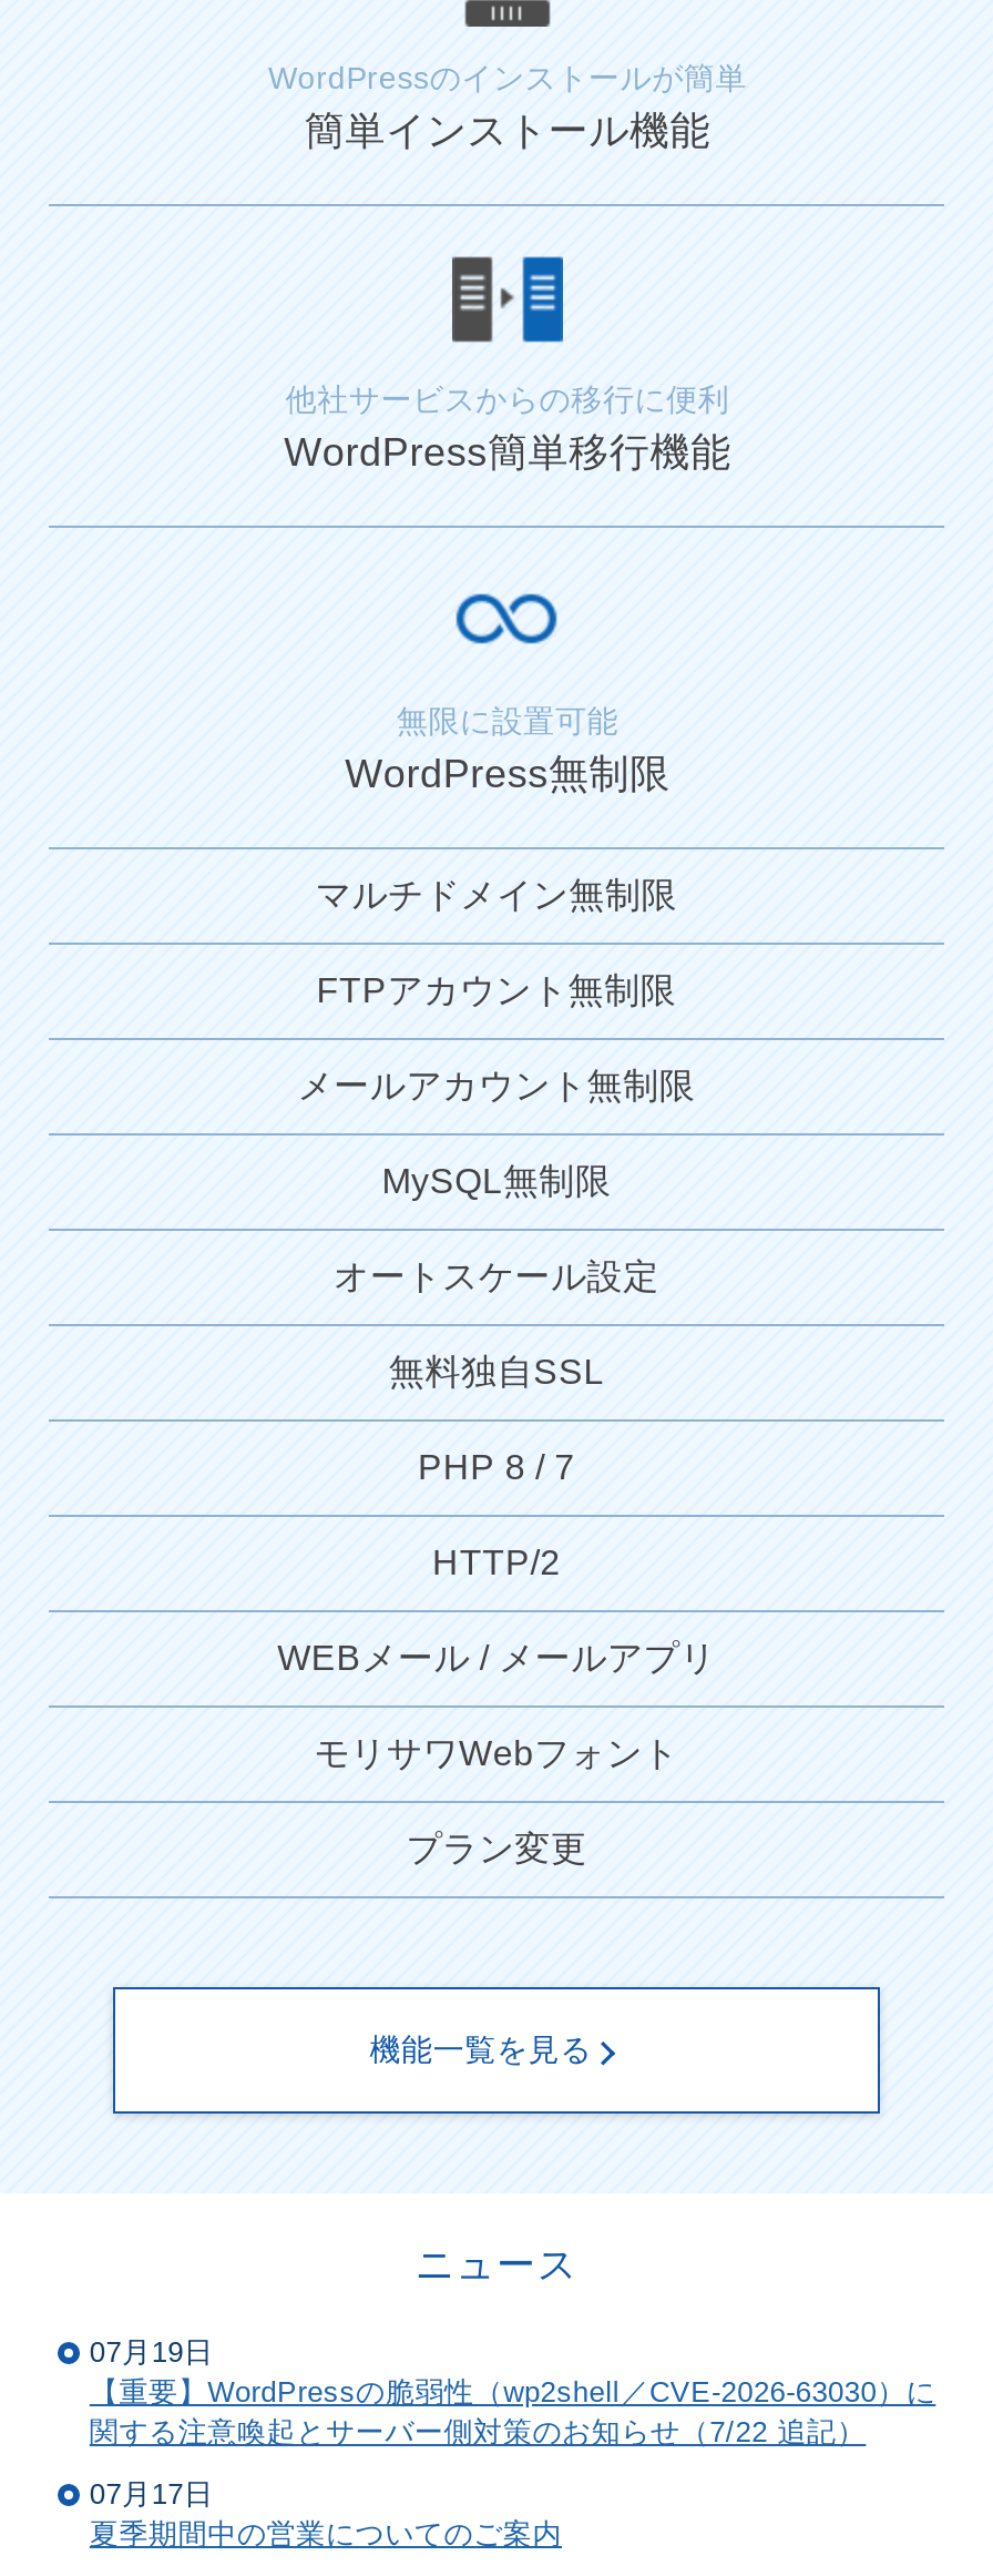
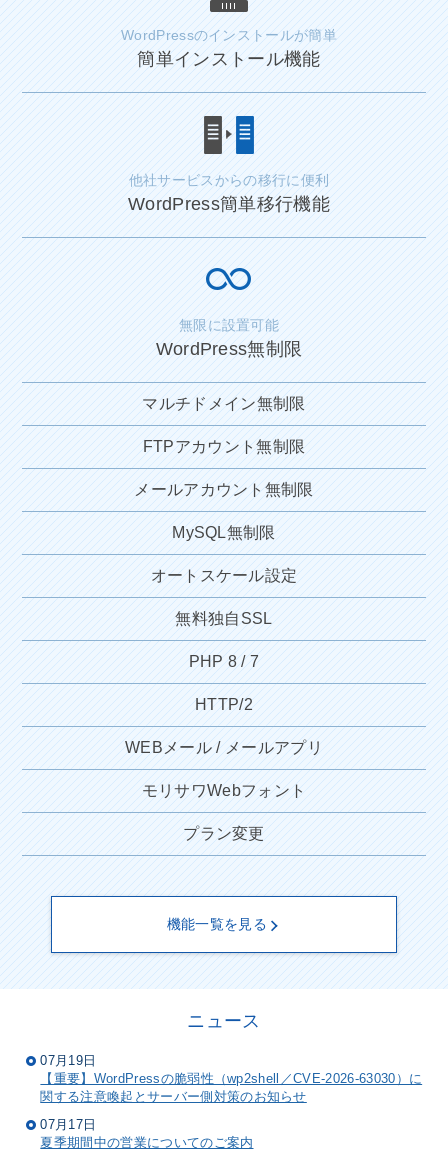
[90,2416,866,2449] 関する注意喚起とサーバー側対策のお知らせ（7/22 追記） -> [40,1089,307,1104] 関する注意喚起とサーバー側対策のお知らせ

